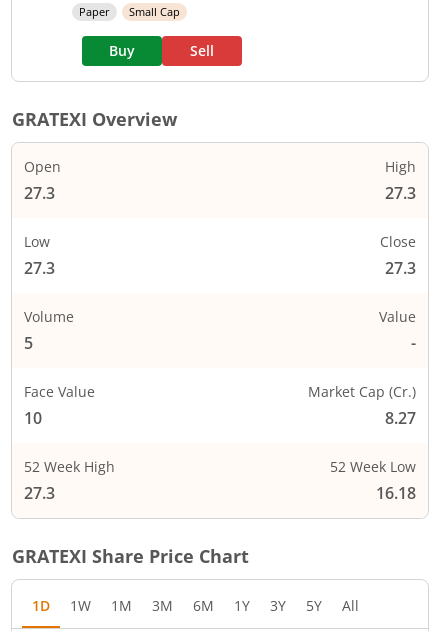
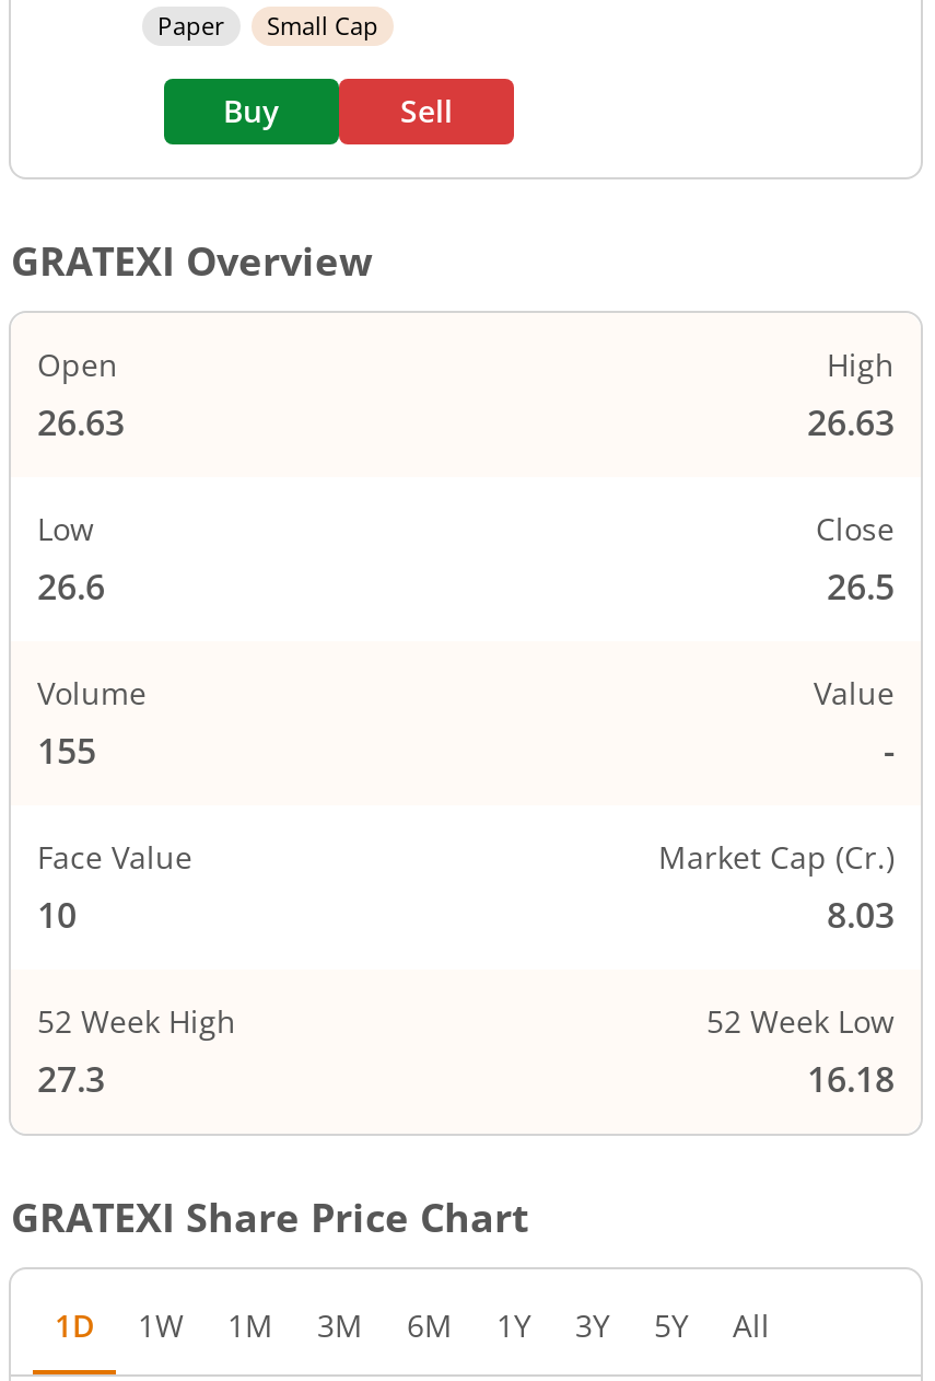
[24,182,55,204] 27.3 -> [37,398,125,446] 26.63
[385,182,416,204] 27.3 -> [807,398,895,446] 26.63
[24,257,55,279] 27.3 -> [37,562,105,611] 26.6
[385,257,416,279] 27.3 -> [827,562,895,611] 26.5
[24,332,33,354] 5 -> [37,727,96,775] 155
[385,407,416,429] 8.27 -> [827,891,895,939] 8.03

